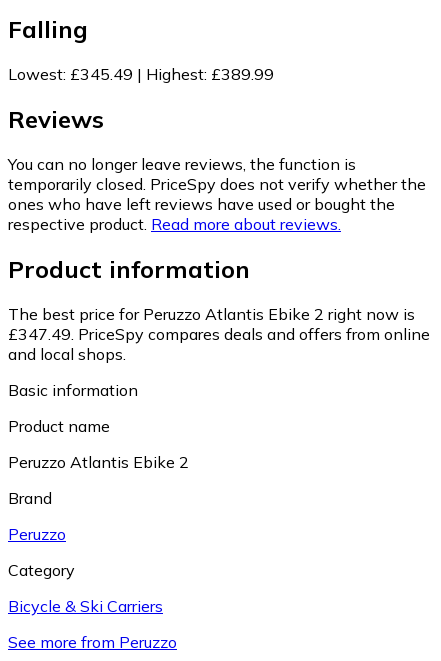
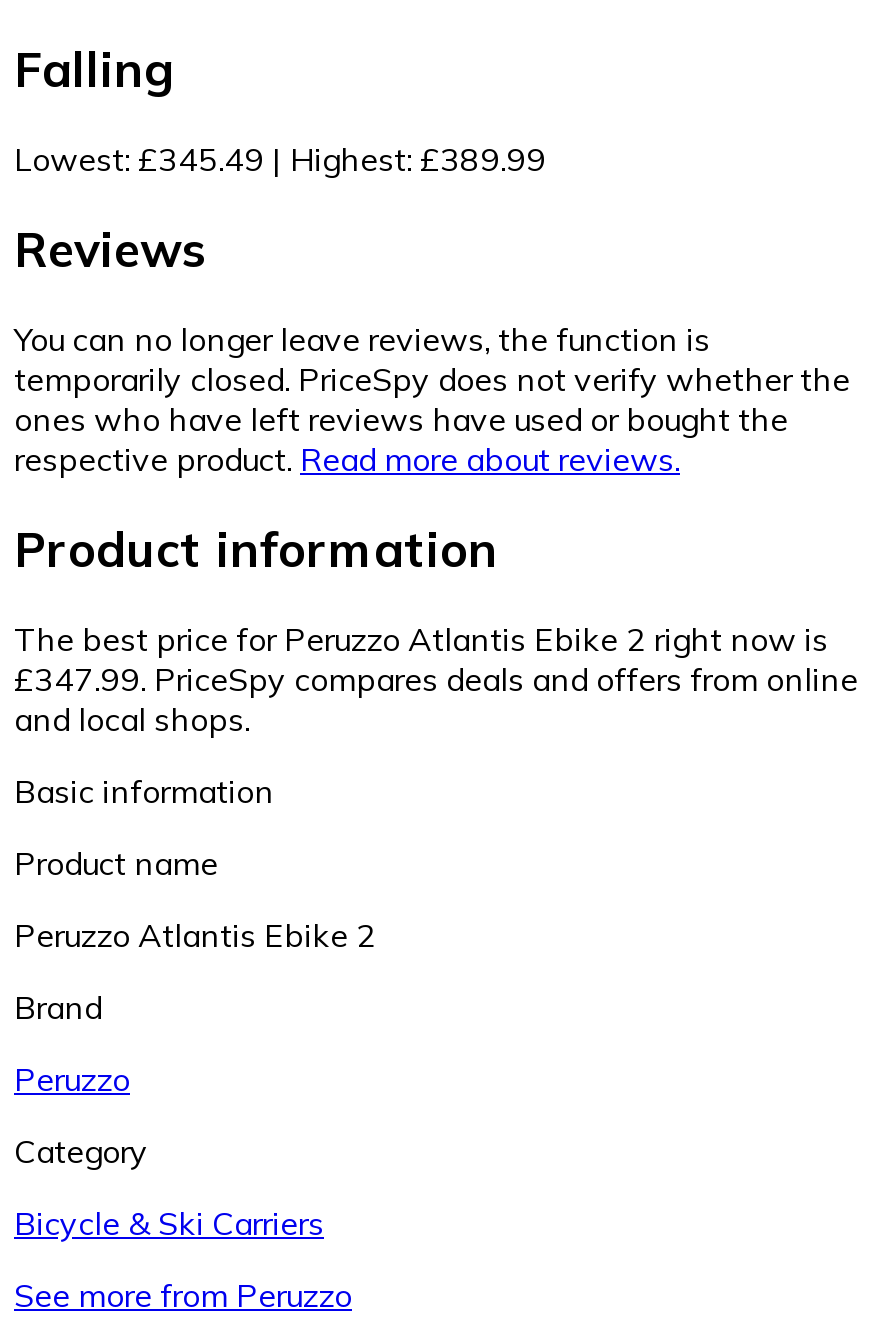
[8,324,430,344] £347.49. PriceSpy compares deals and offers from online -> [14,659,858,699] £347.99. PriceSpy compares deals and offers from online

